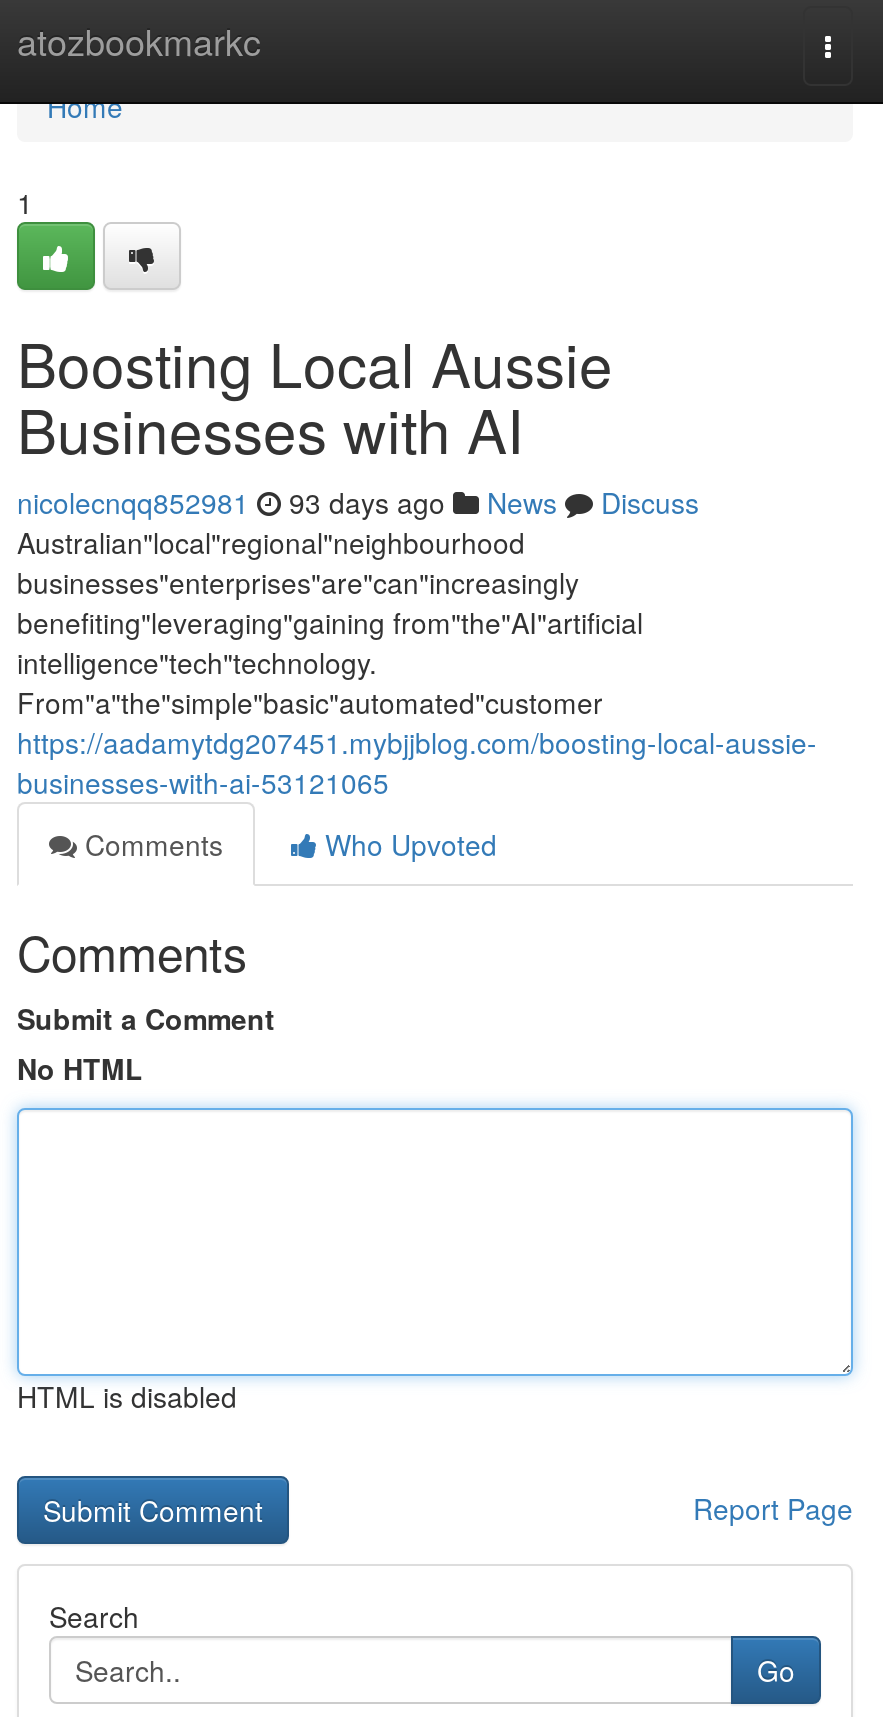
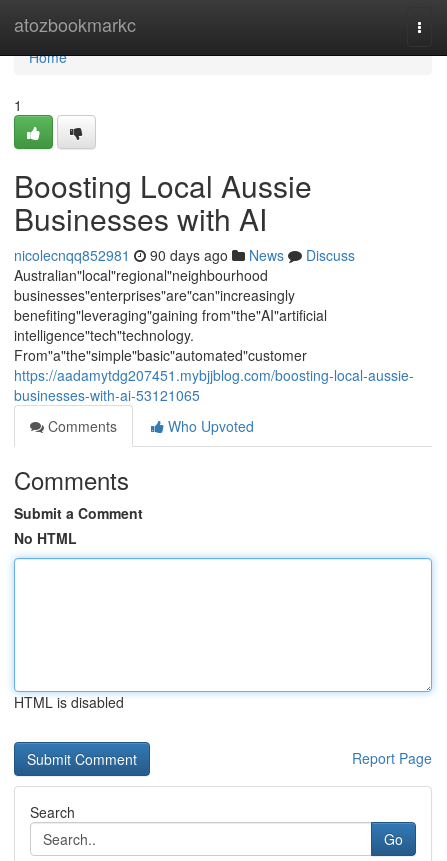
[17,482,699,522] nicolecnqq852981 93 days ago News Discuss -> [14,245,355,265] nicolecnqq852981 90 days ago News Discuss

